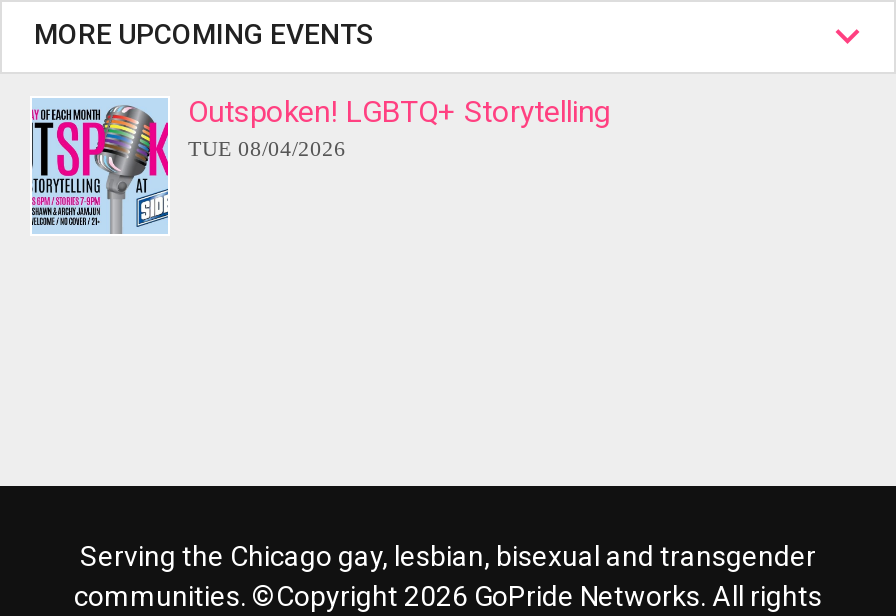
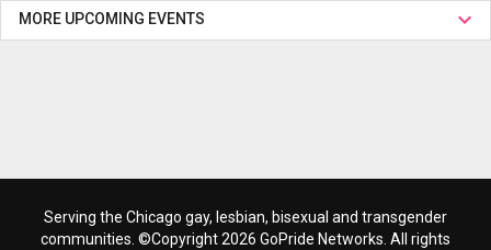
[30,94,610,234] [image] | Outspoken! LGBTQ+ Storytelling | TUE 08/04/2026 -> none

